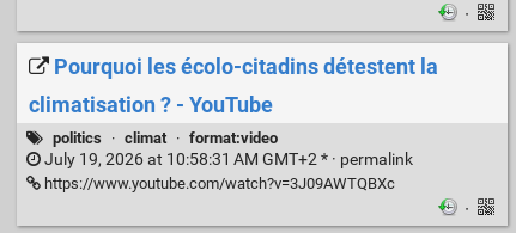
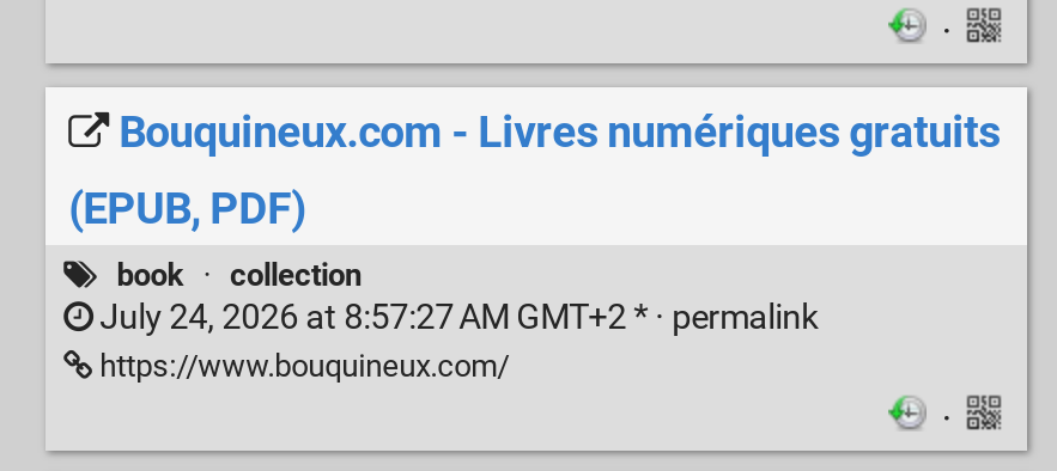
[28,54,438,192] Pourquoi les écolo-citadins détestent la | climatisation ? - YouTube | politics · climat · format:video | July 19, 2026 at 10:58:31 AM GMT+2 * · permalink | https://www.youtube.com/watch?v=3J09AWTQBXc -> [69,107,1000,385] Bouquineux.com - Livres numériques gratuits | (EPUB, PDF) | book · collection | July 24, 2026 at 8:57:27 AM GMT+2 * · permalink | https://www.bouquineux.com/

